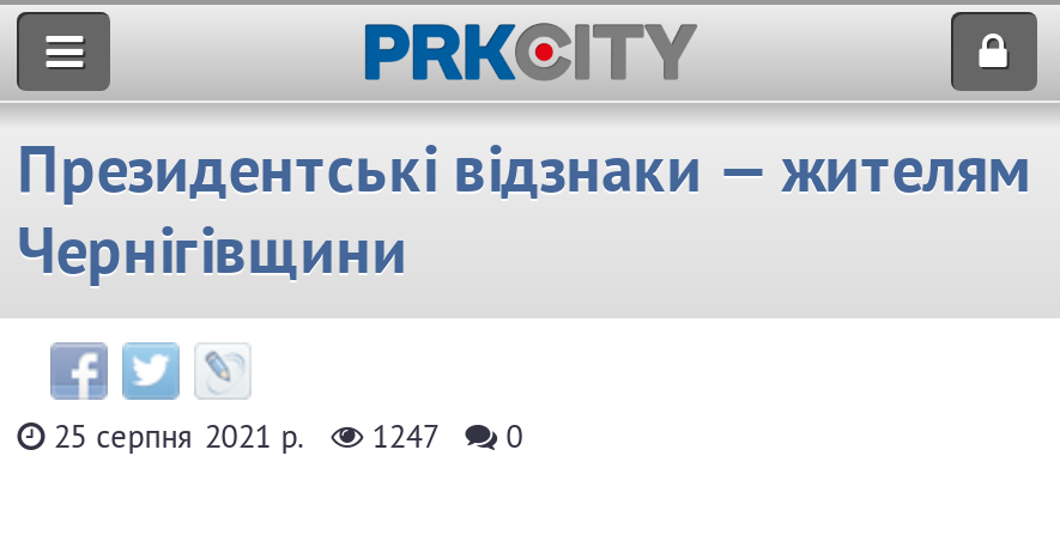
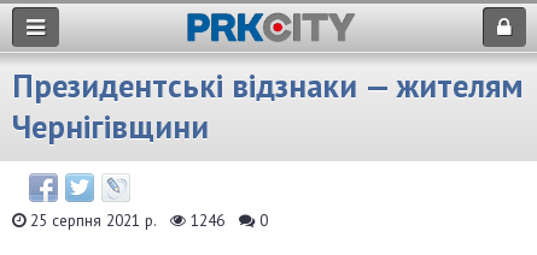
[44,414,523,457] 25 серпня 2021 р. 1247 0 -> [26,209,268,231] 25 серпня 2021 р. 1246 0

